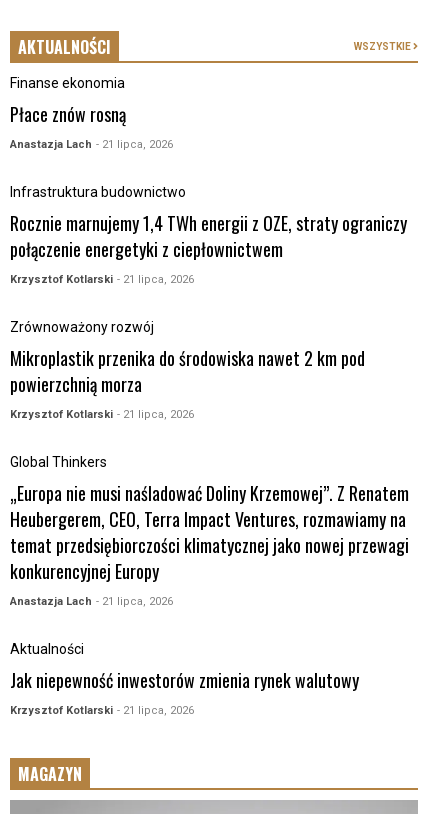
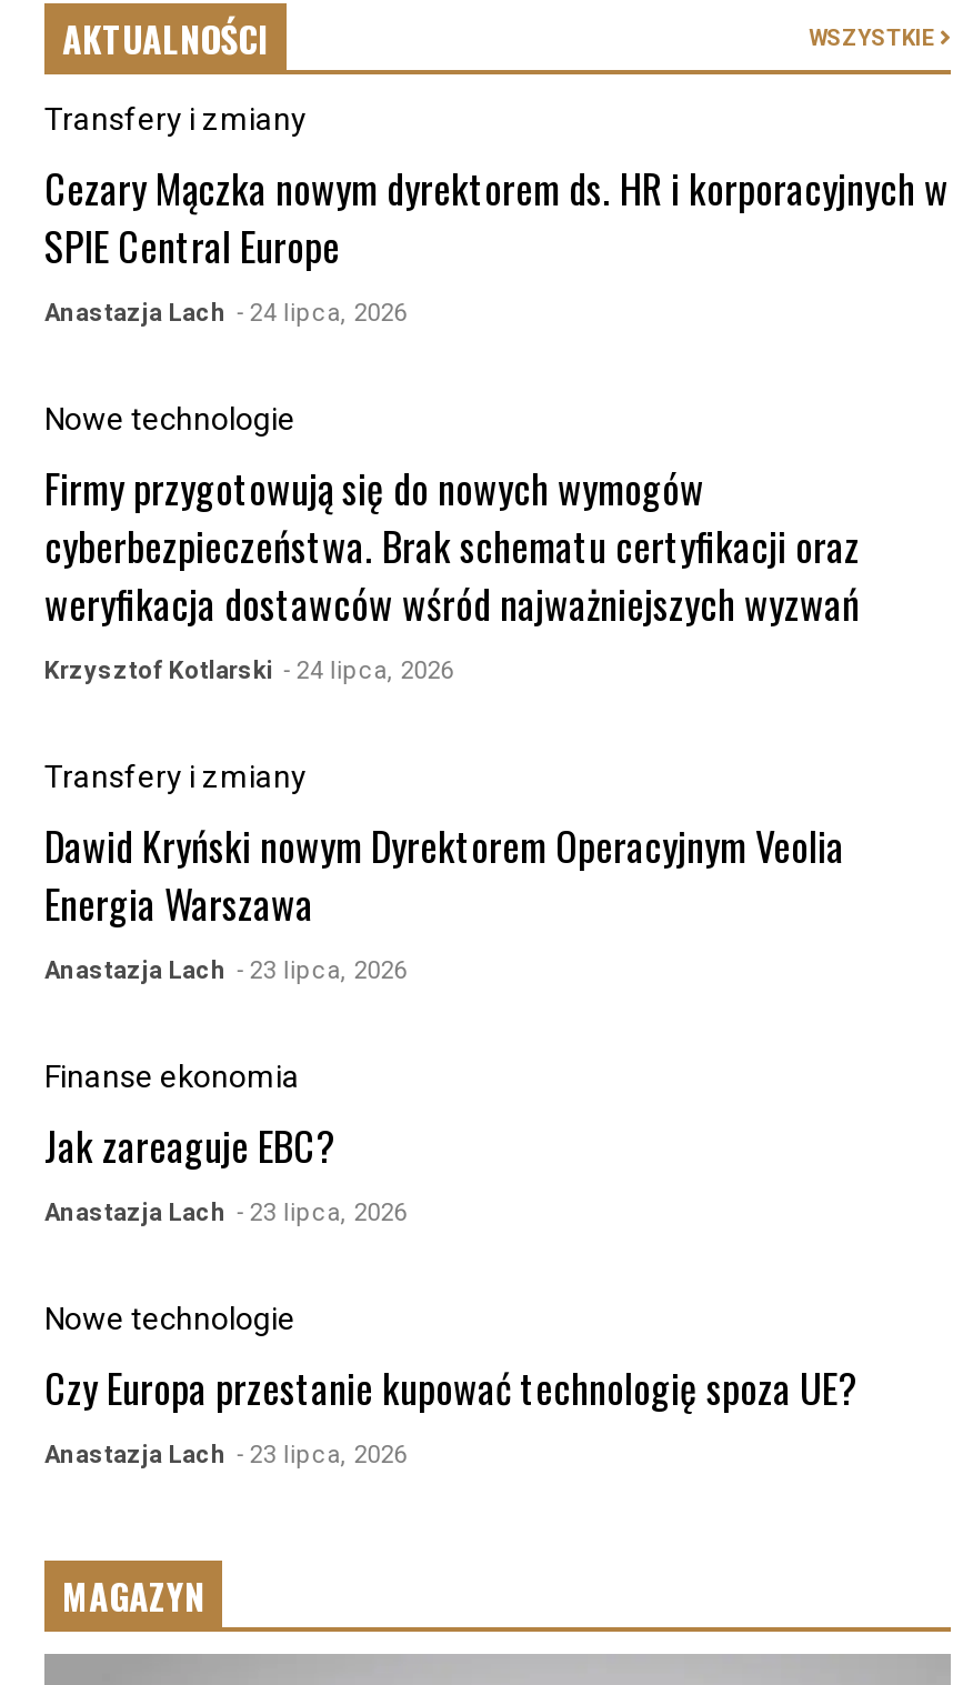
none -> [44,100,949,984] Transfery i zmiany | Cezary Mączka nowym dyrektorem ds. HR i korporacyjnych w | SPIE Central Europe | Anastazja Lach - 24 lipca, 2026 | Nowe technologie | Firmy przygotowują się do nowych wymogów | cyberbezpieczeństwa. Brak schematu certyfikacji oraz | weryfikacja dostawców wśród najważniejszych wyzwań | Krzysztof Kotlarski - 24 lipca, 2026 | Transfery i zmiany | Dawid Kryński nowym Dyrektorem Operacyjnym Veolia | Energia Warszawa | Anastazja Lach - 23 lipca, 2026
moved [10,74,125,90] -> [44,1057,300,1093]: Finanse ekonomia
[10,100,409,716] Płace znów rosną | Anastazja Lach - 21 lipca, 2026 | Infrastruktura budownictwo | Rocznie marnujemy 1,4 TWh energii z OZE, straty ograniczy | połączenie energetyki z ciepłownictwem | Krzysztof Kotlarski - 21 lipca, 2026 | Zrównoważony rozwój | Mikroplastik przenika do środowiska nawet 2 km pod | powierzchnią morza | Krzysztof Kotlarski - 21 lipca, 2026 | Global Thinkers | „Europa nie musi naśladować Doliny Krzemowej”. Z Renatem | Heubergerem, CEO, Terra Impact Ventures, rozmawiamy na | temat przedsiębiorczości klimatycznej jako nowej przewagi | konkurencyjnej Europy | Anastazja Lach - 21 lipca, 2026 | Aktualności | Jak niepewność inwestorów zmienia rynek walutowy | Krzysztof Kotlarski - 21 lipca, 2026 -> [44,1115,857,1468] Jak zareaguje EBC? | Anastazja Lach - 23 lipca, 2026 | Nowe technologie | Czy Europa przestanie kupować technologię spoza UE? | Anastazja Lach - 23 lipca, 2026

